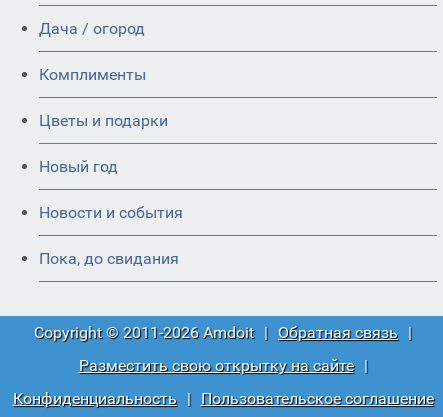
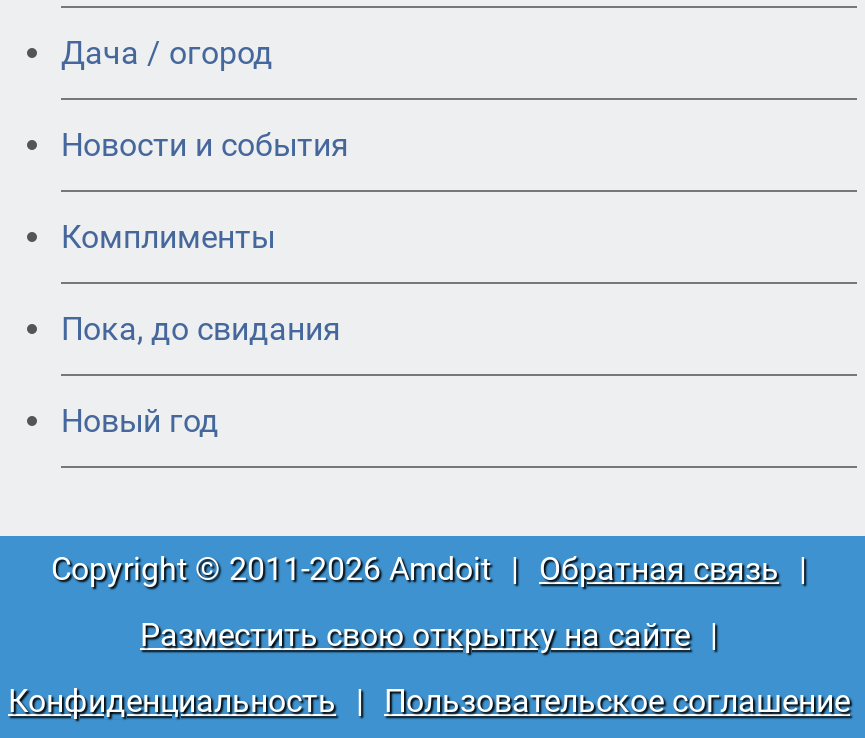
moved [39,65,146,84] -> [61,218,275,256]: Комплименты
[39,111,168,130] Цветы и подарки -> none
moved [39,157,118,176] -> [61,402,219,440]: Новый год
moved [39,203,183,222] -> [61,126,349,164]: Новости и события
moved [39,249,179,268] -> [61,310,341,348]: Пока, до свидания

